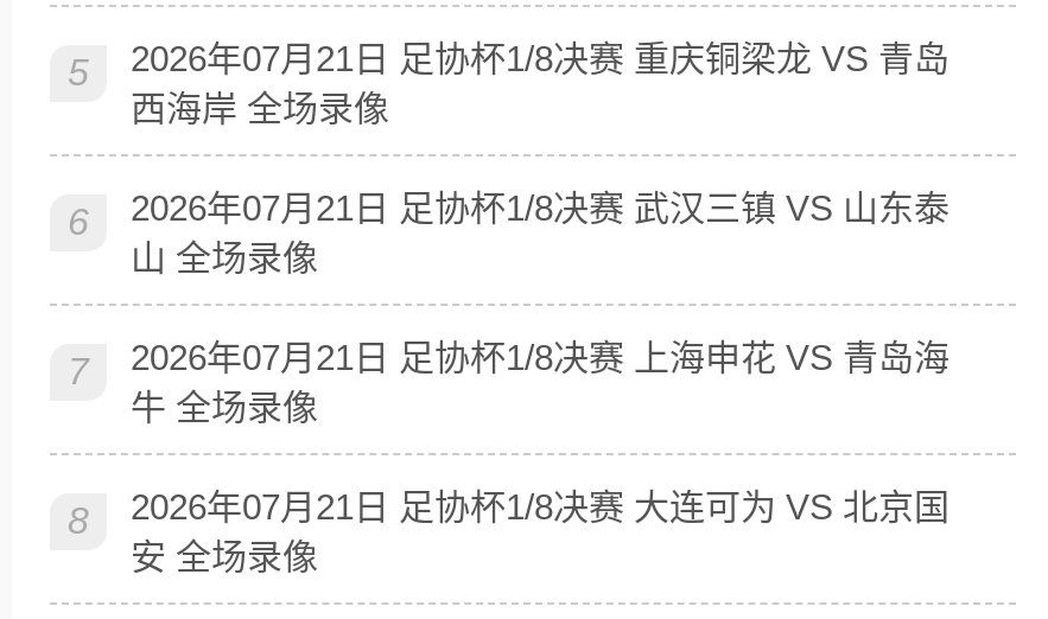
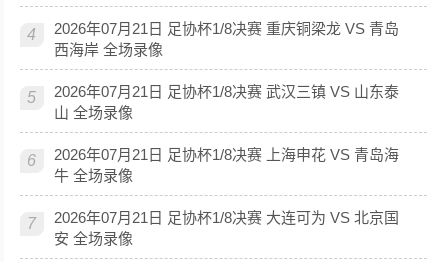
[68,38,949,92] 5 2026年07月21日 足协杯1/8决赛 重庆铜梁龙 VS 青岛 -> [27,20,399,43] 4 2026年07月21日 足协杯1/8决赛 重庆铜梁龙 VS 青岛
[68,187,949,242] 6 2026年07月21日 足协杯1/8决赛 武汉三镇 VS 山东泰 -> [27,83,399,106] 5 2026年07月21日 足协杯1/8决赛 武汉三镇 VS 山东泰
[68,337,949,391] 7 2026年07月21日 足协杯1/8决赛 上海申花 VS 青岛海 -> [27,146,399,169] 6 2026年07月21日 足协杯1/8决赛 上海申花 VS 青岛海
[68,486,949,541] 8 2026年07月21日 足协杯1/8决赛 大连可为 VS 北京国 -> [27,209,399,232] 7 2026年07月21日 足协杯1/8决赛 大连可为 VS 北京国

